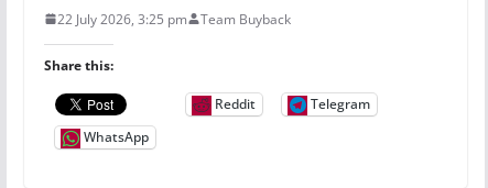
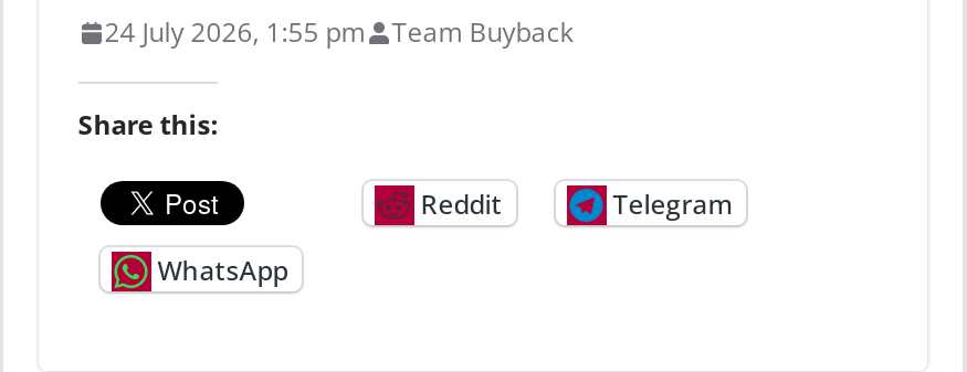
[57,10,290,28] 22 July 2026, 3:25 pm Team Buyback -> [104,14,573,51] 24 July 2026, 1:55 pm Team Buyback

